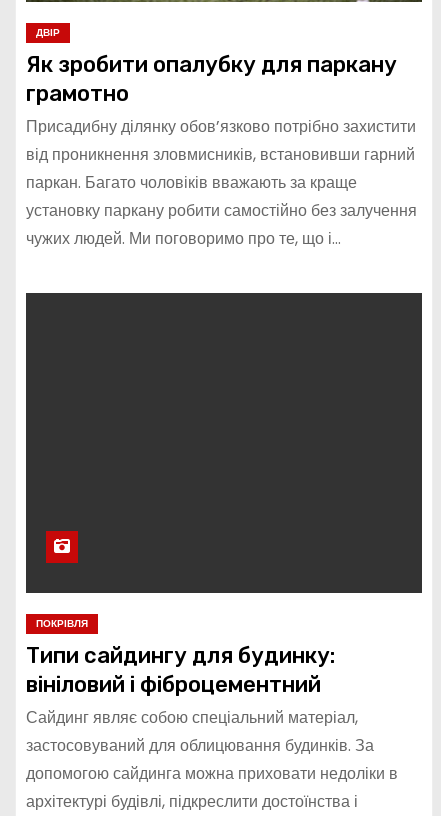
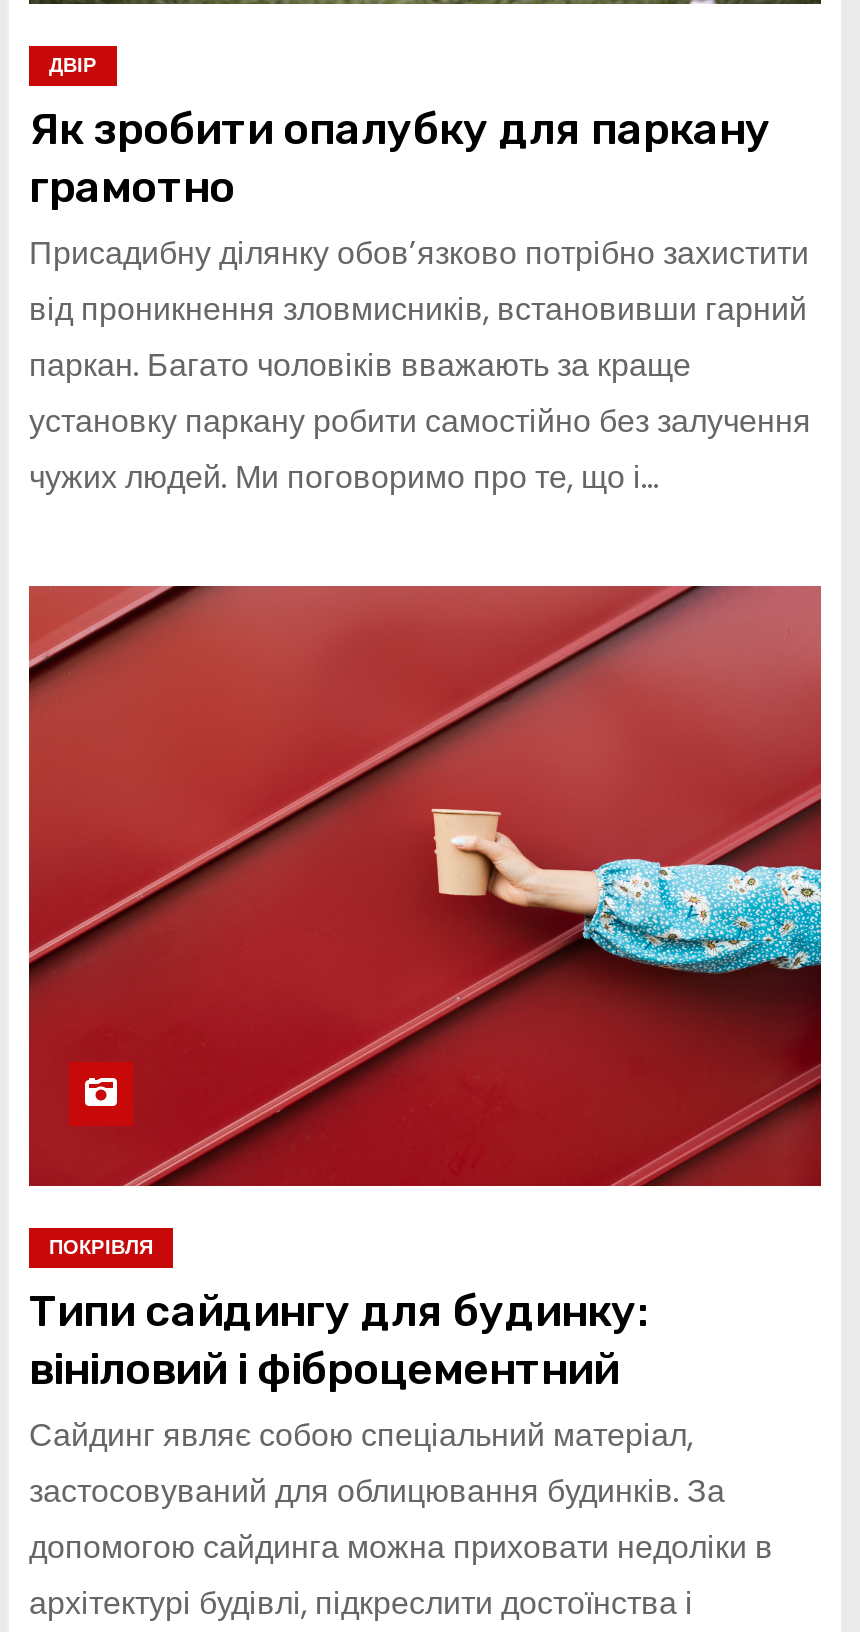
none -> [27,584,823,1188] [image]

